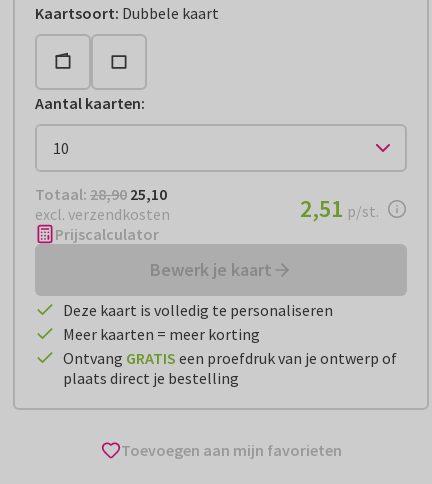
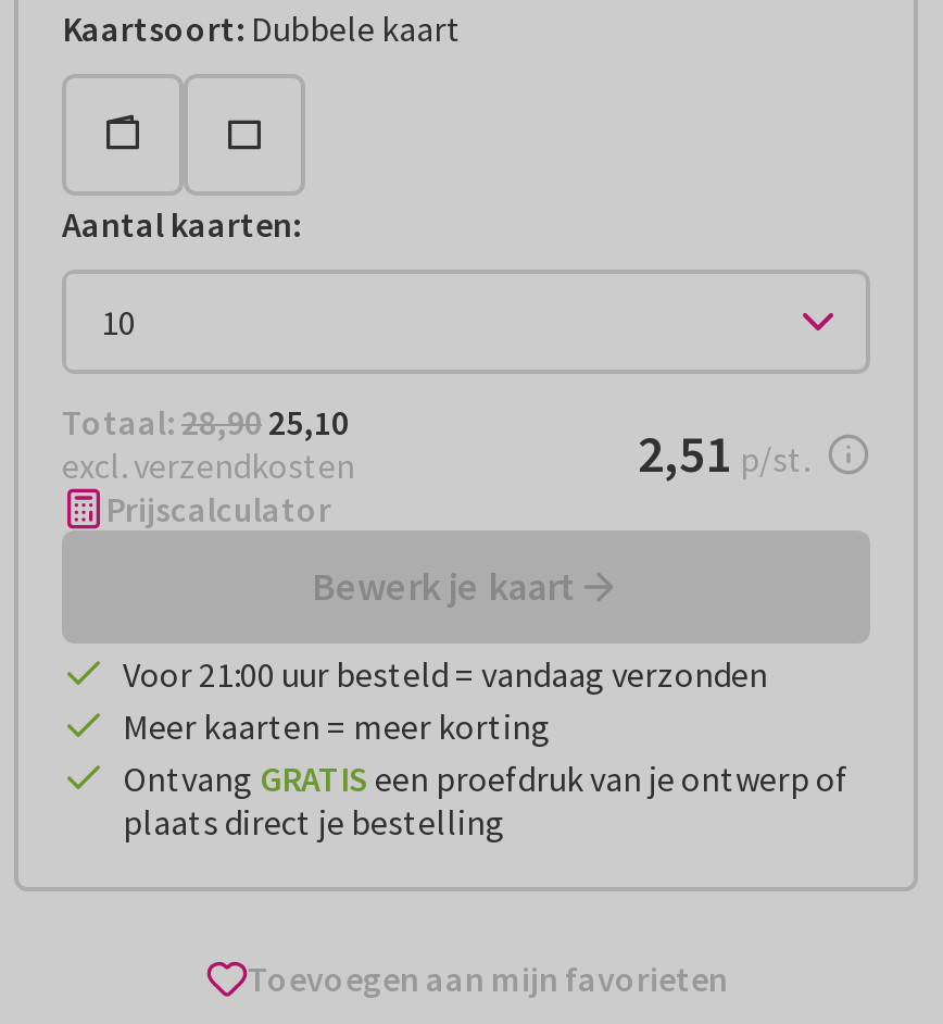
[63,300,333,320] Deze kaart is volledig te personaliseren -> [123,652,768,696] Voor 21:00 uur besteld = vandaag verzonden

